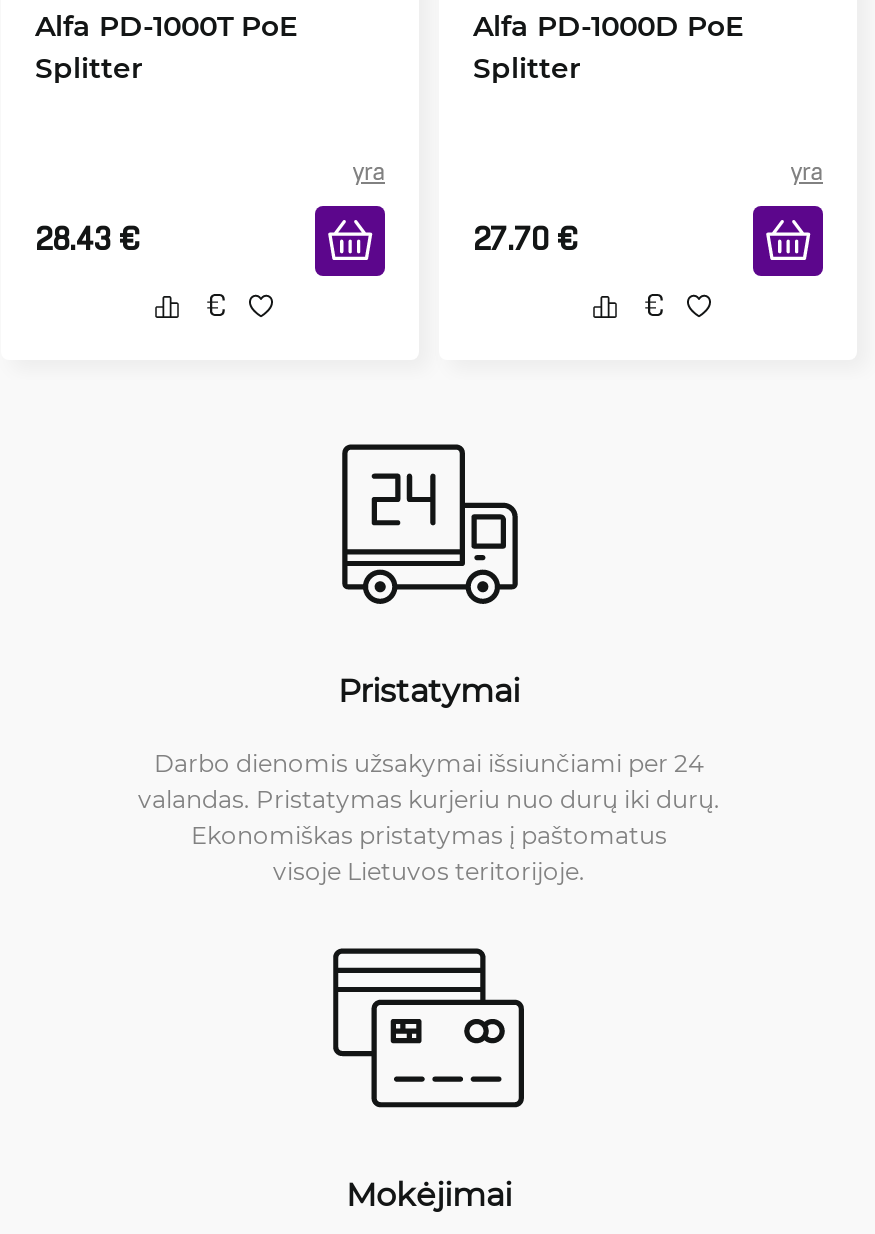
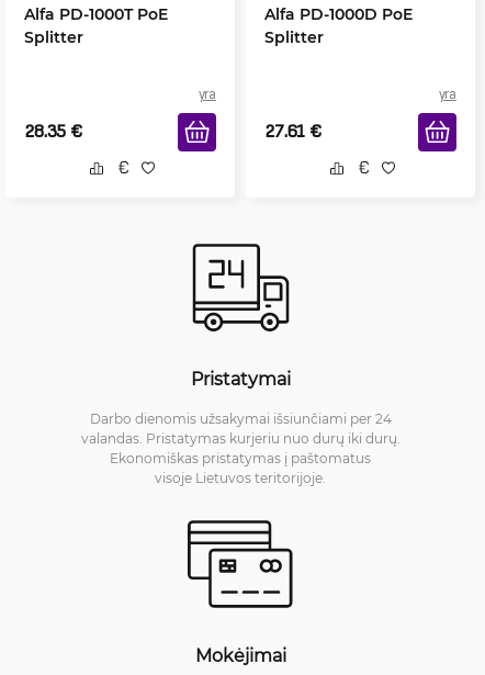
[35,220,140,258] 28.43 € -> [24,121,82,142] 28.35 €
[473,220,578,258] 27.70 € -> [264,121,321,142] 27.61 €

